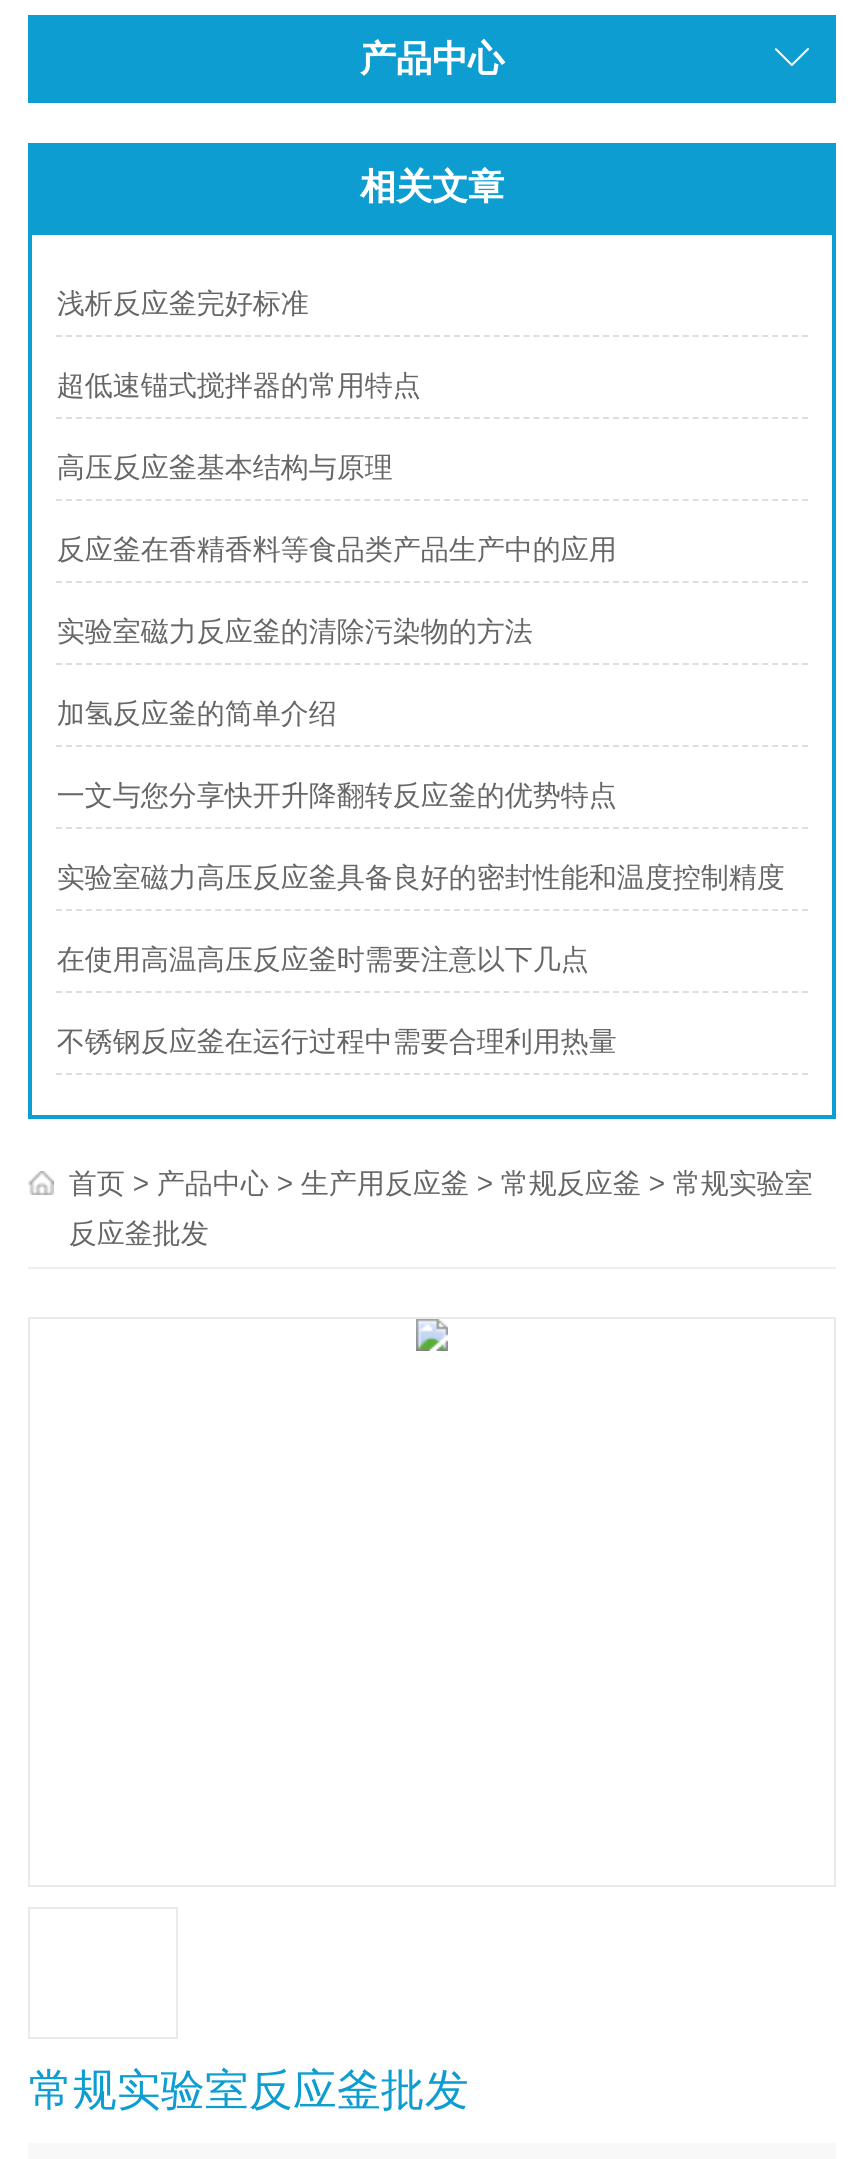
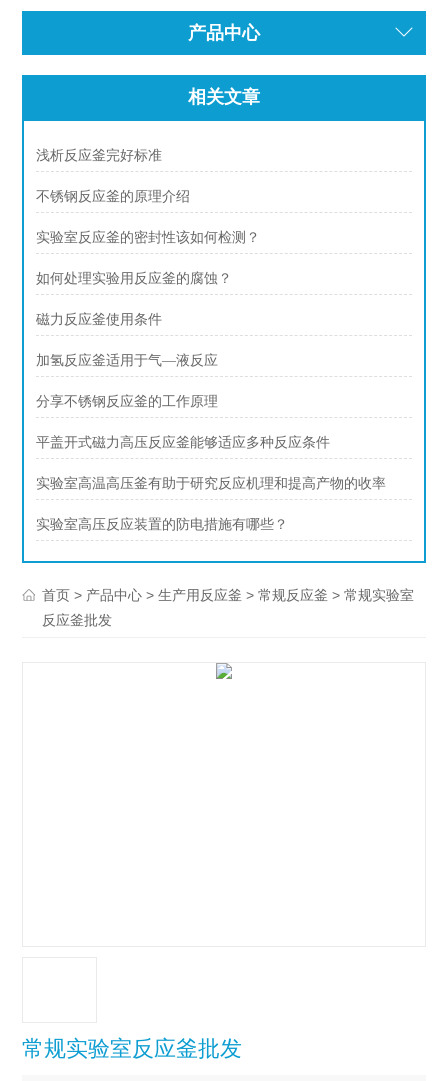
[57,371,421,401] 超低速锚式搅拌器的常用特点 -> [36,189,190,204] 不锈钢反应釜的原理介绍
[57,453,393,483] 高压反应釜基本结构与原理 -> [36,230,260,245] 实验室反应釜的密封性该如何检测？
[57,535,617,565] 反应釜在香精香料等食品类产品生产中的应用 -> [36,271,232,286] 如何处理实验用反应釜的腐蚀？
[57,617,533,647] 实验室磁力反应釜的清除污染物的方法 -> [36,312,162,327] 磁力反应釜使用条件
[57,699,337,729] 加氢反应釜的简单介绍 -> [36,353,218,368] 加氢反应釜适用于气—液反应
[57,781,617,811] 一文与您分享快开升降翻转反应釜的优势特点 -> [36,394,218,409] 分享不锈钢反应釜的工作原理
[57,863,785,893] 实验室磁力高压反应釜具备良好的密封性能和温度控制精度 -> [36,435,330,450] 平盖开式磁力高压反应釜能够适应多种反应条件
[57,945,589,975] 在使用高温高压反应釜时需要注意以下几点 -> [36,476,386,491] 实验室高温高压釜有助于研究反应机理和提高产物的收率
[57,1027,617,1057] 不锈钢反应釜在运行过程中需要合理利用热量 -> [36,517,288,532] 实验室高压反应装置的防电措施有哪些？

